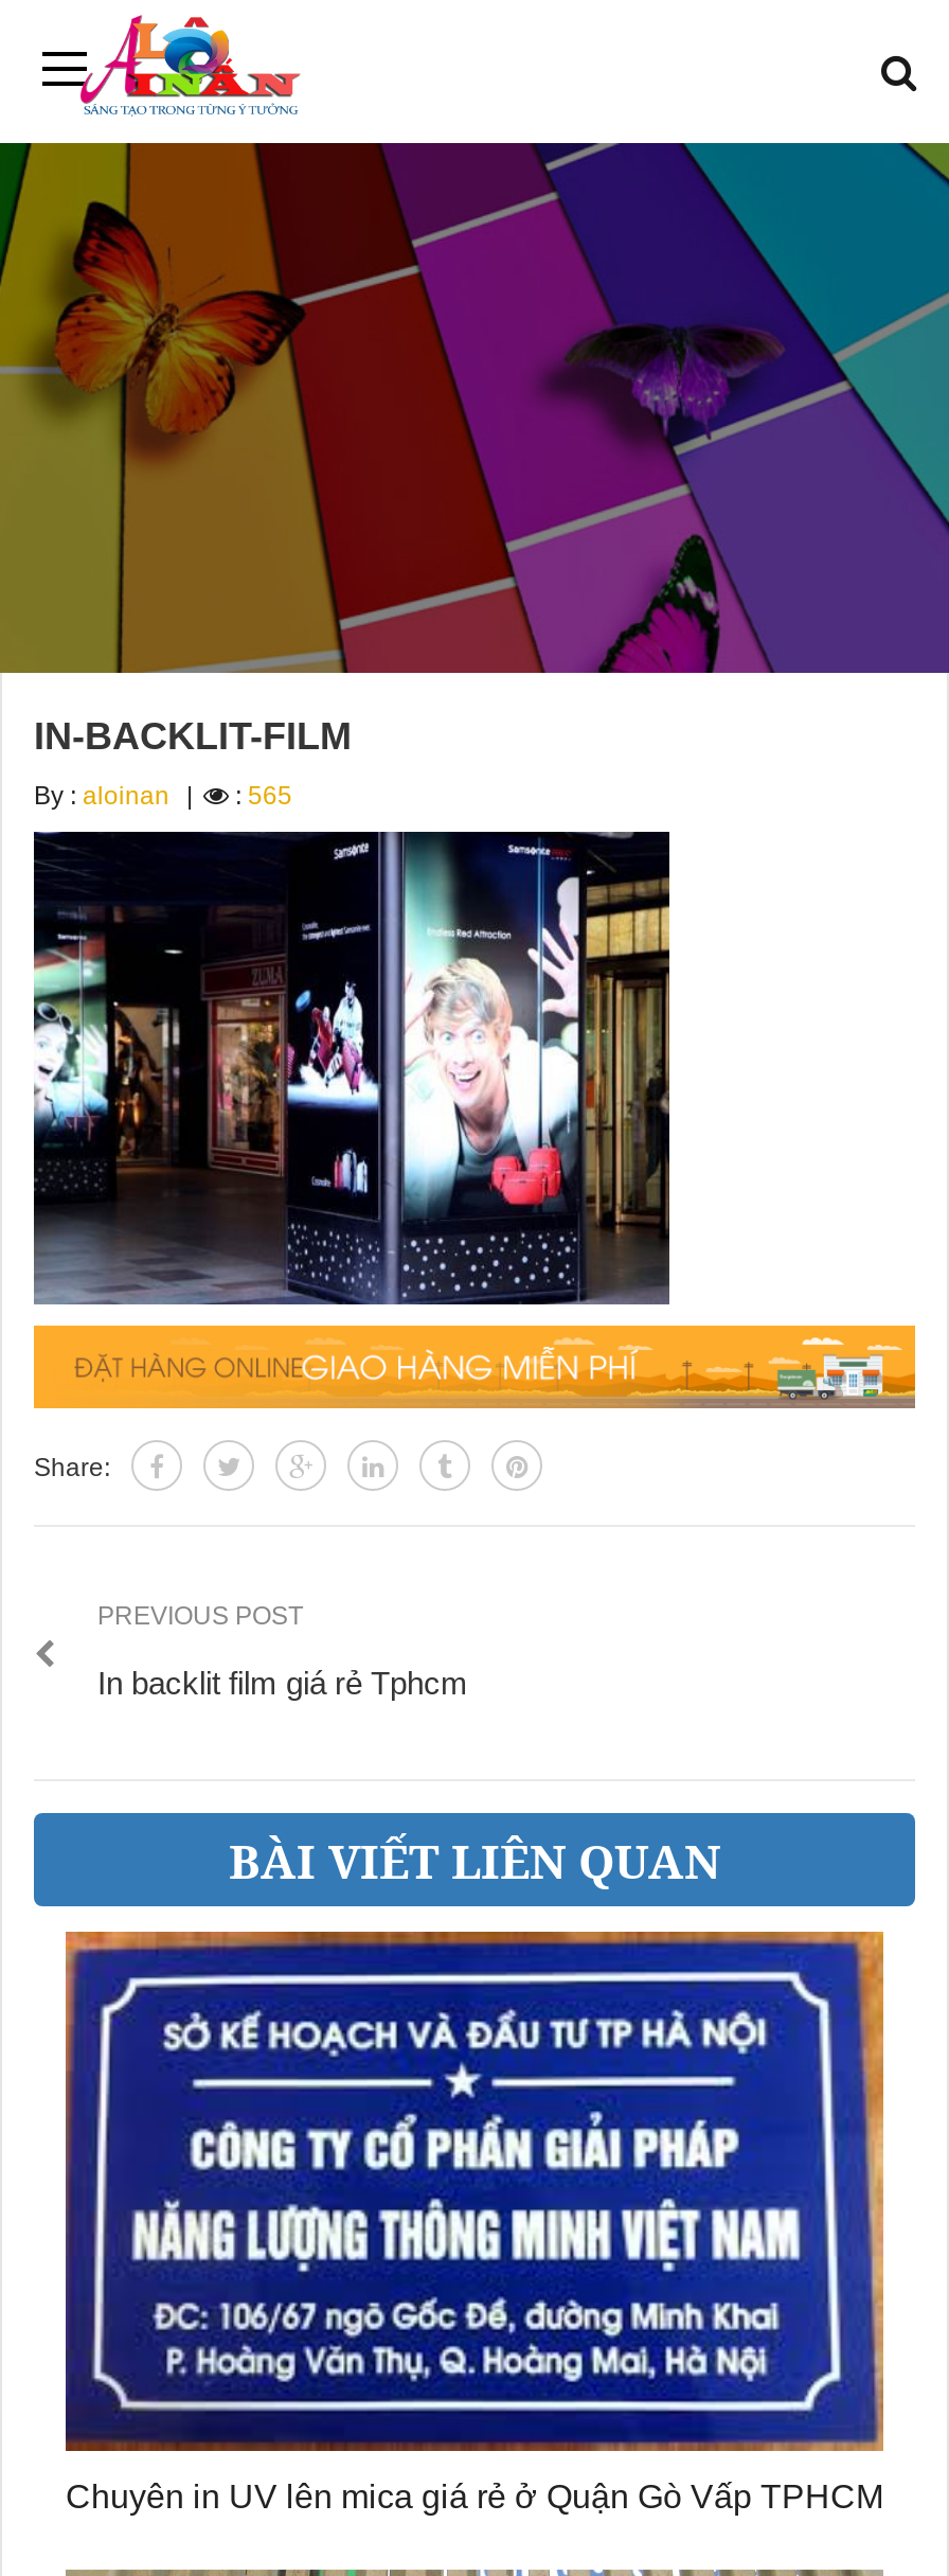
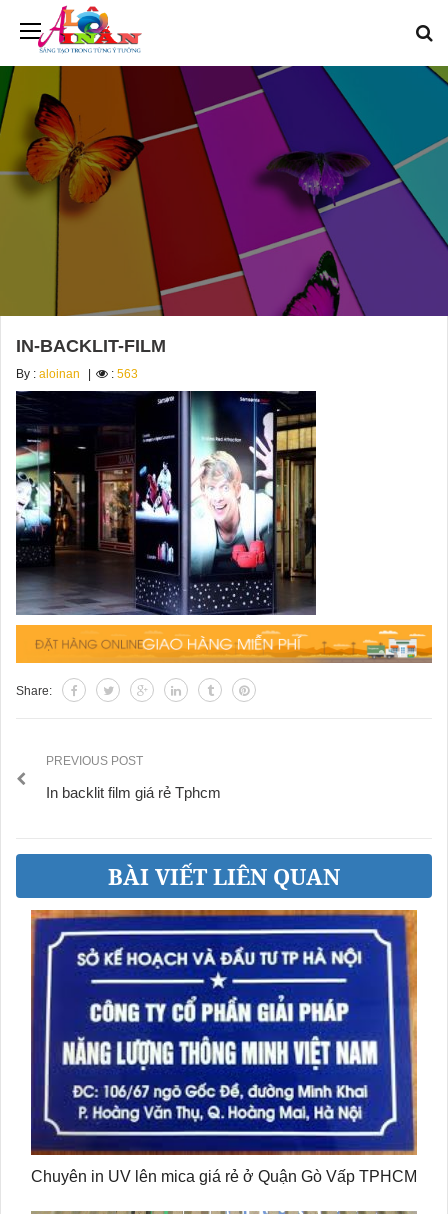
[34,780,292,810] By : aloinan : 565 -> [16,366,138,380] By : aloinan : 563

